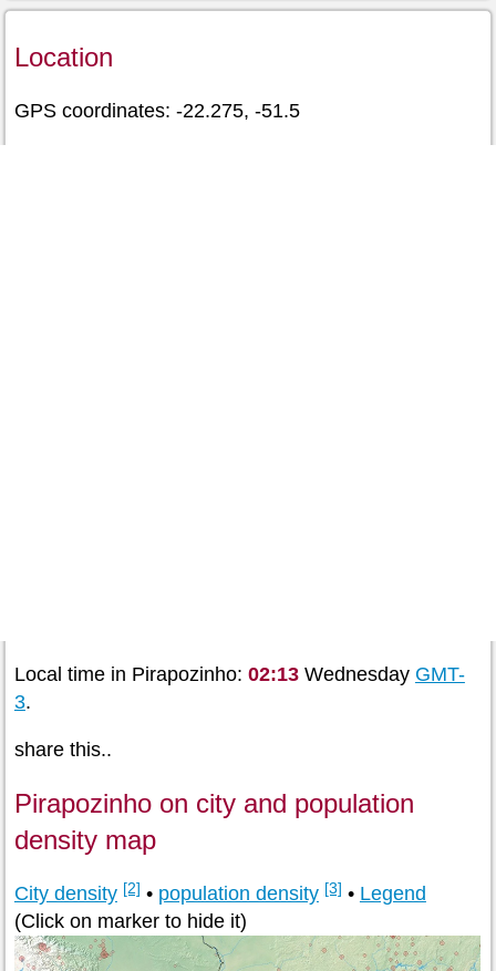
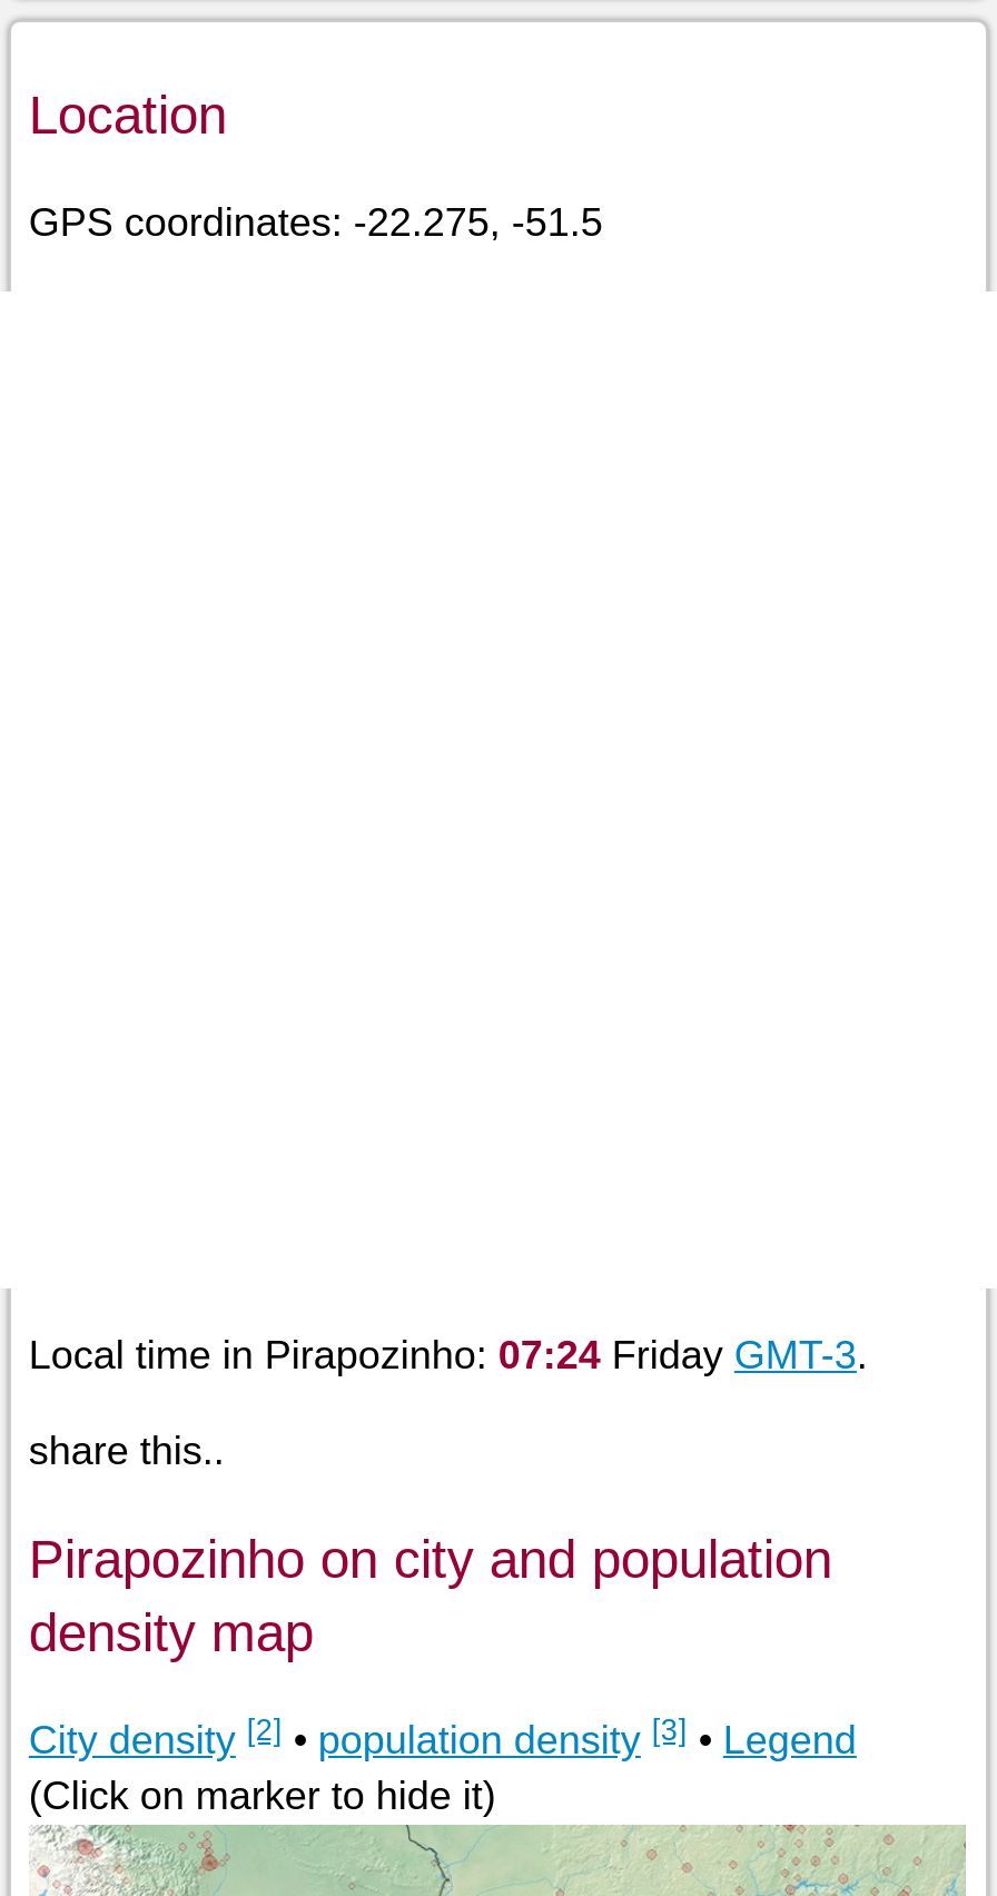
[14,663,465,712] Local time in Pirapozinho: 02:13 Wednesday GMT- | 3. -> [29,1332,868,1376] Local time in Pirapozinho: 07:24 Friday GMT-3.

